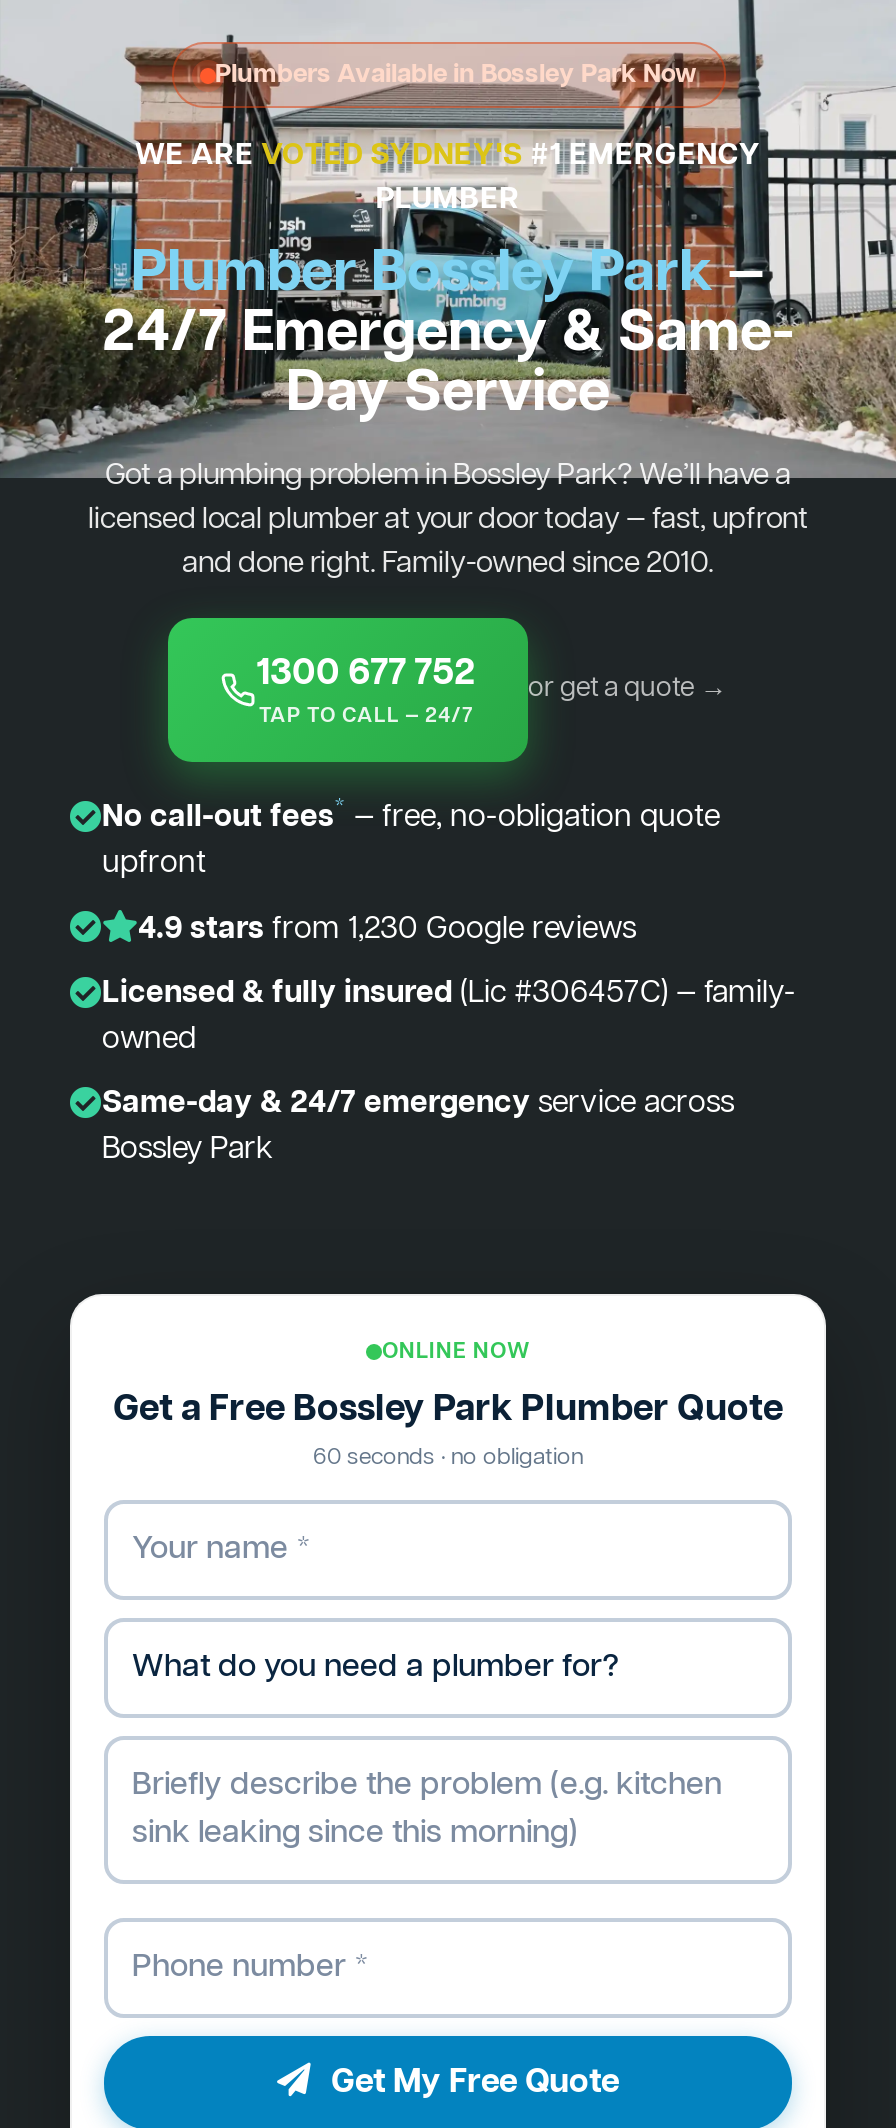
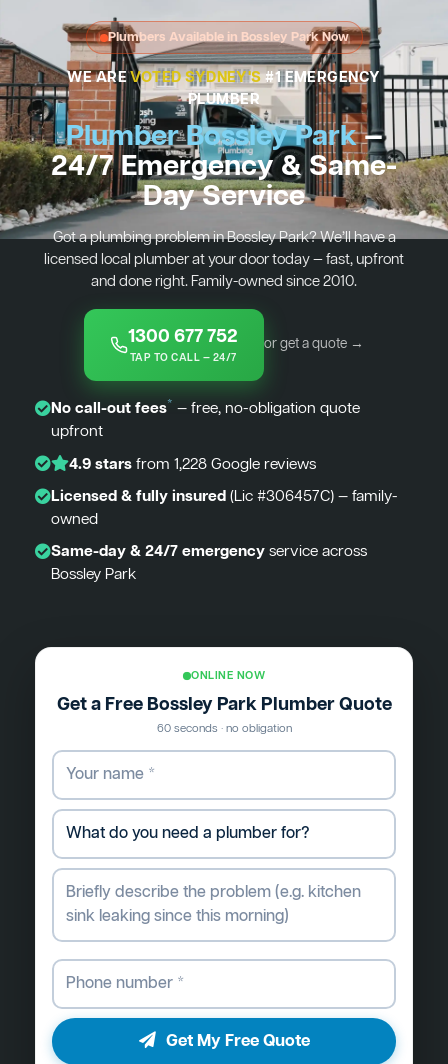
[138,908,636,950] 4.9 stars from 1,230 Google reviews -> [69,454,316,475] 4.9 stars from 1,228 Google reviews

